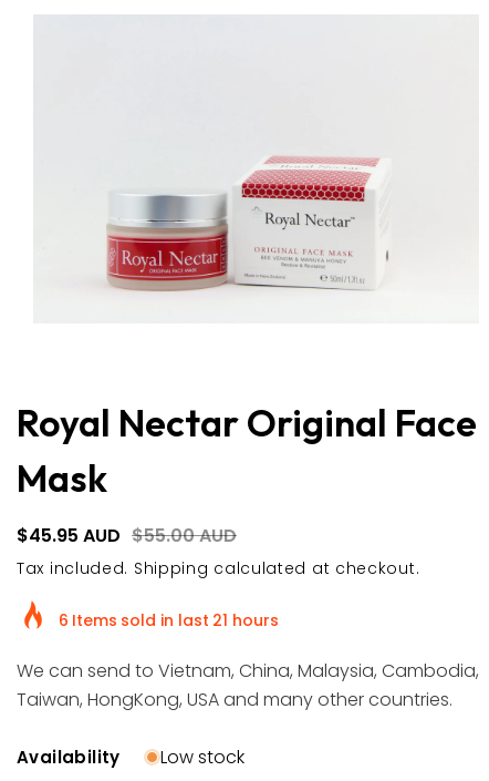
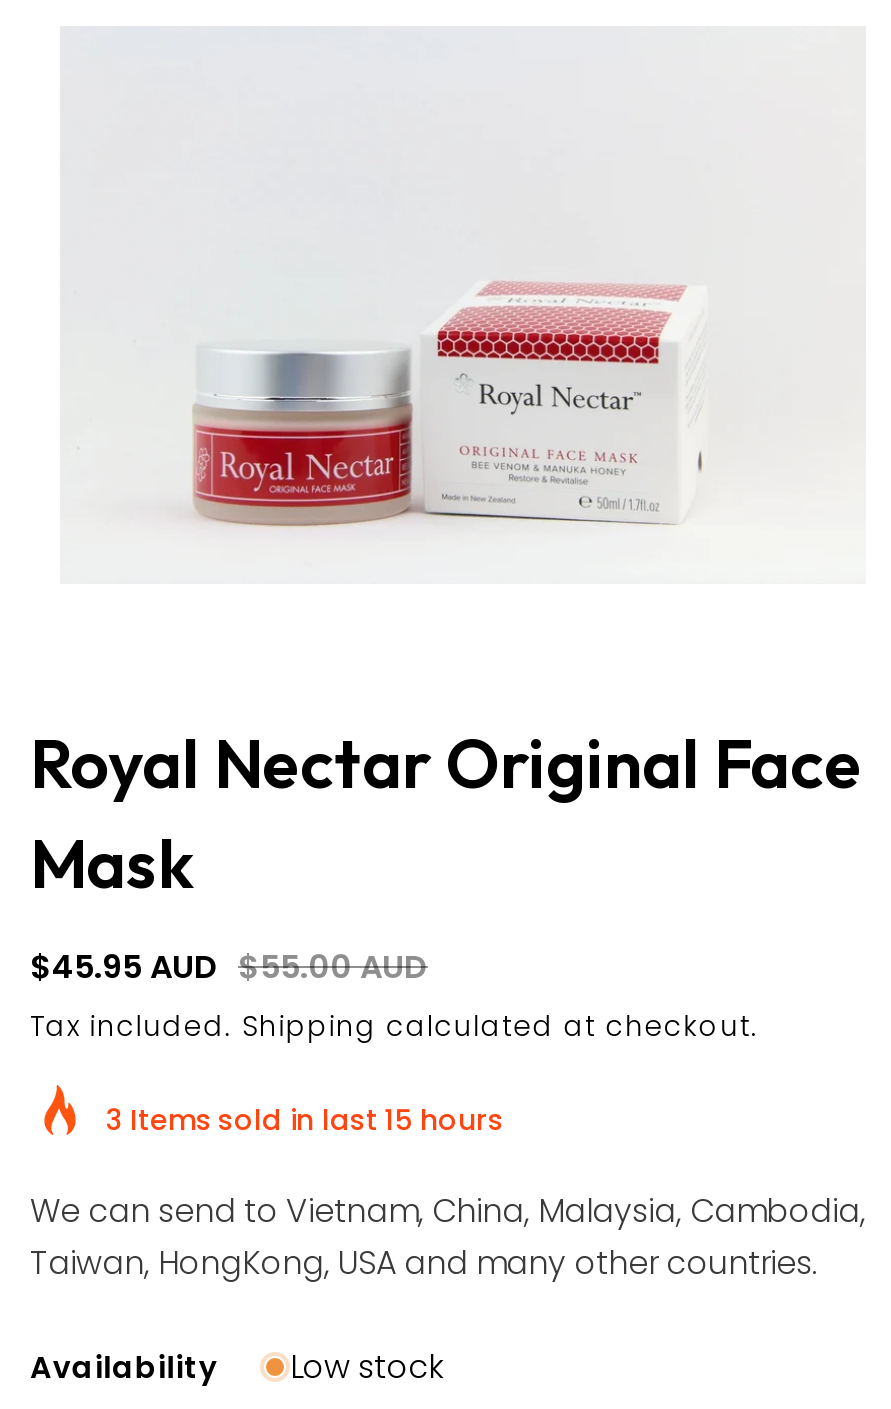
[59,609,279,631] 6 Items sold in last 21 hours -> [106,1100,504,1140] 3 Items sold in last 15 hours

